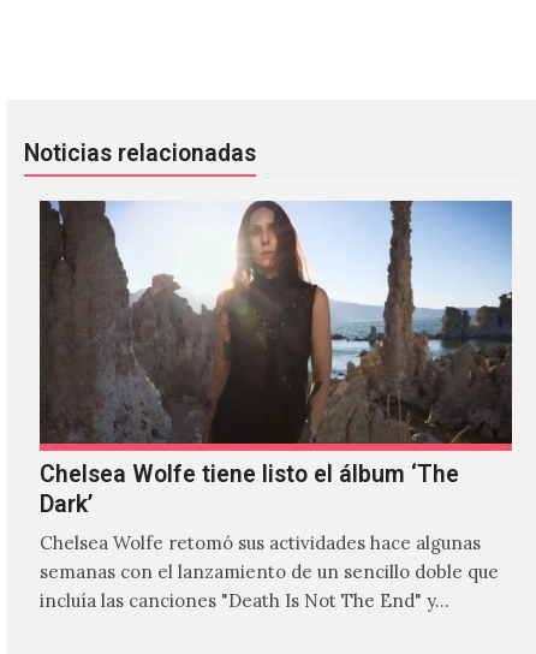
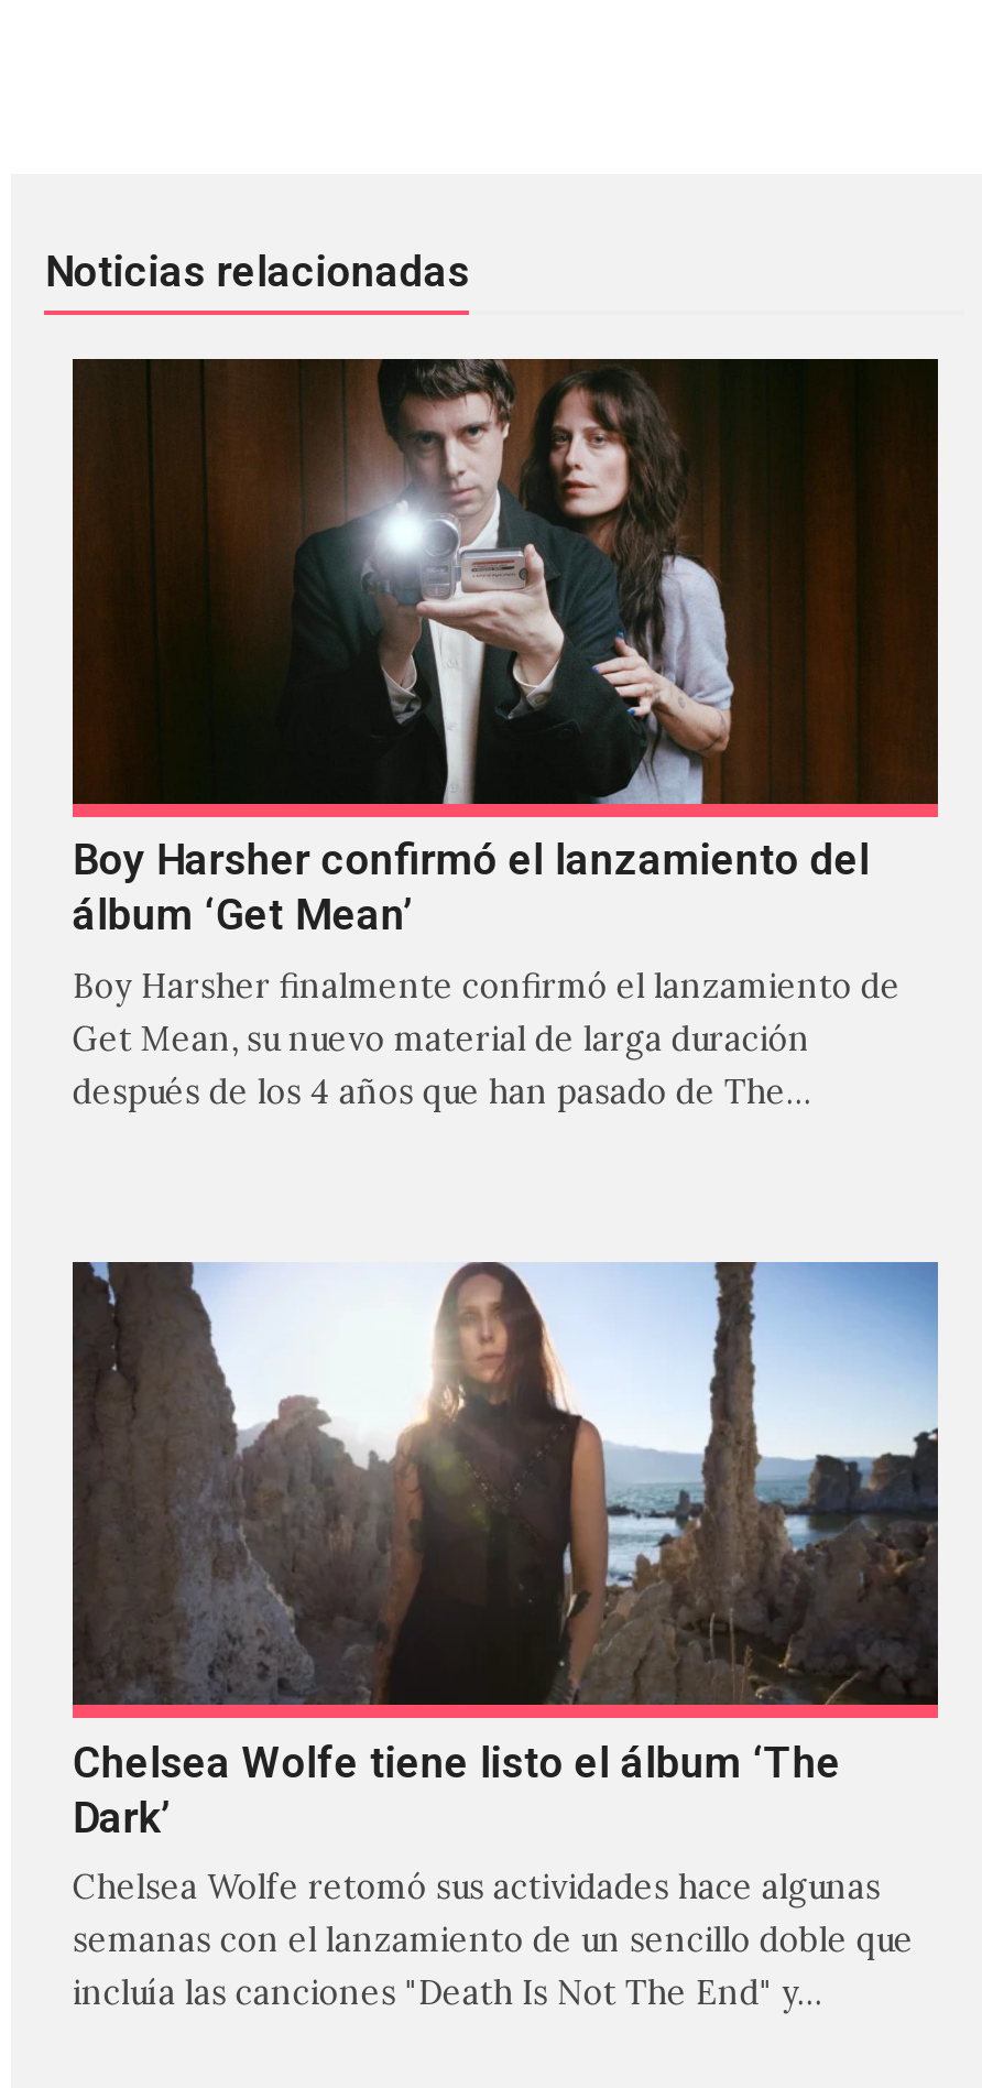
none -> [72,357,940,1112] [image] | Boy Harsher confirmó el lanzamiento del | álbum ‘Get Mean’ | Boy Harsher finalmente confirmó el lanzamiento de | Get Mean, su nuevo material de larga duración | después de los 4 años que han pasado de The…

